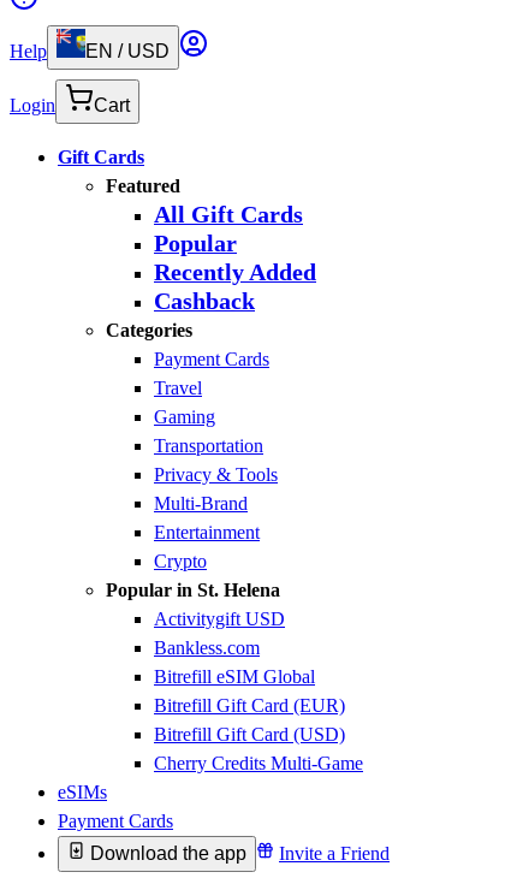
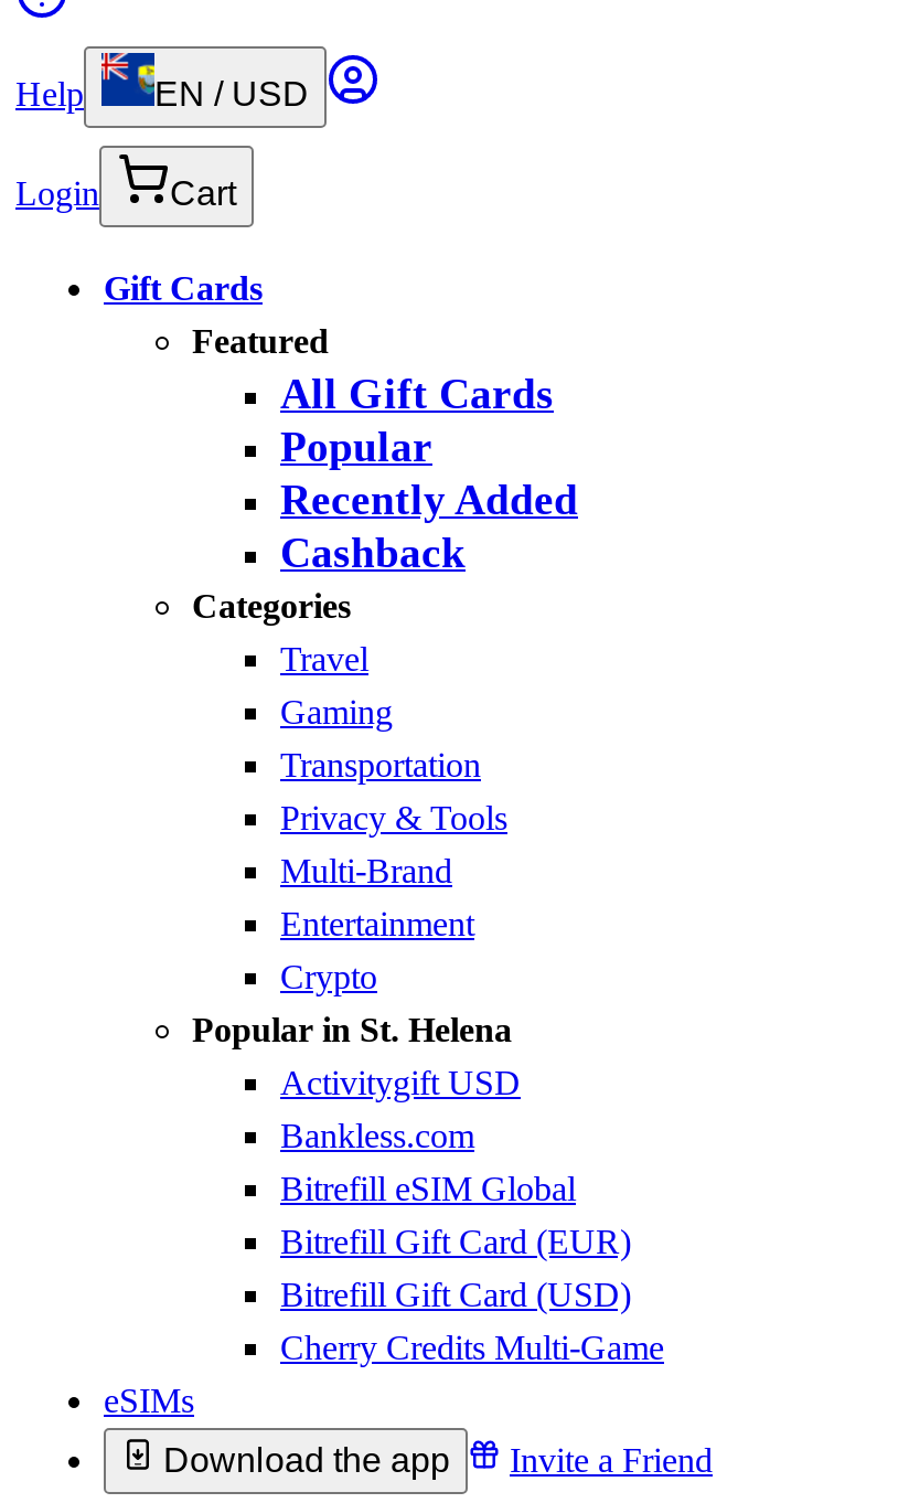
[154,349,269,369] Payment Cards -> none
[58,811,173,831] Payment Cards -> none

